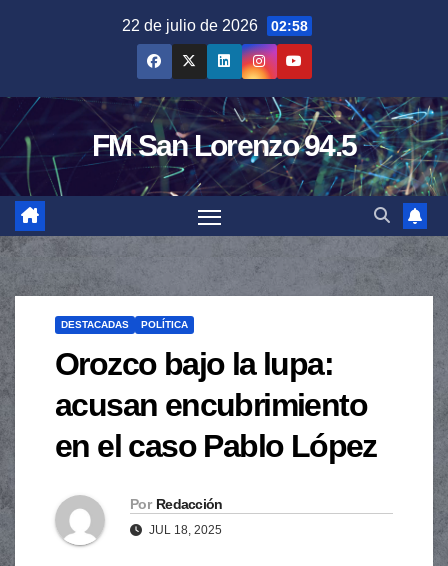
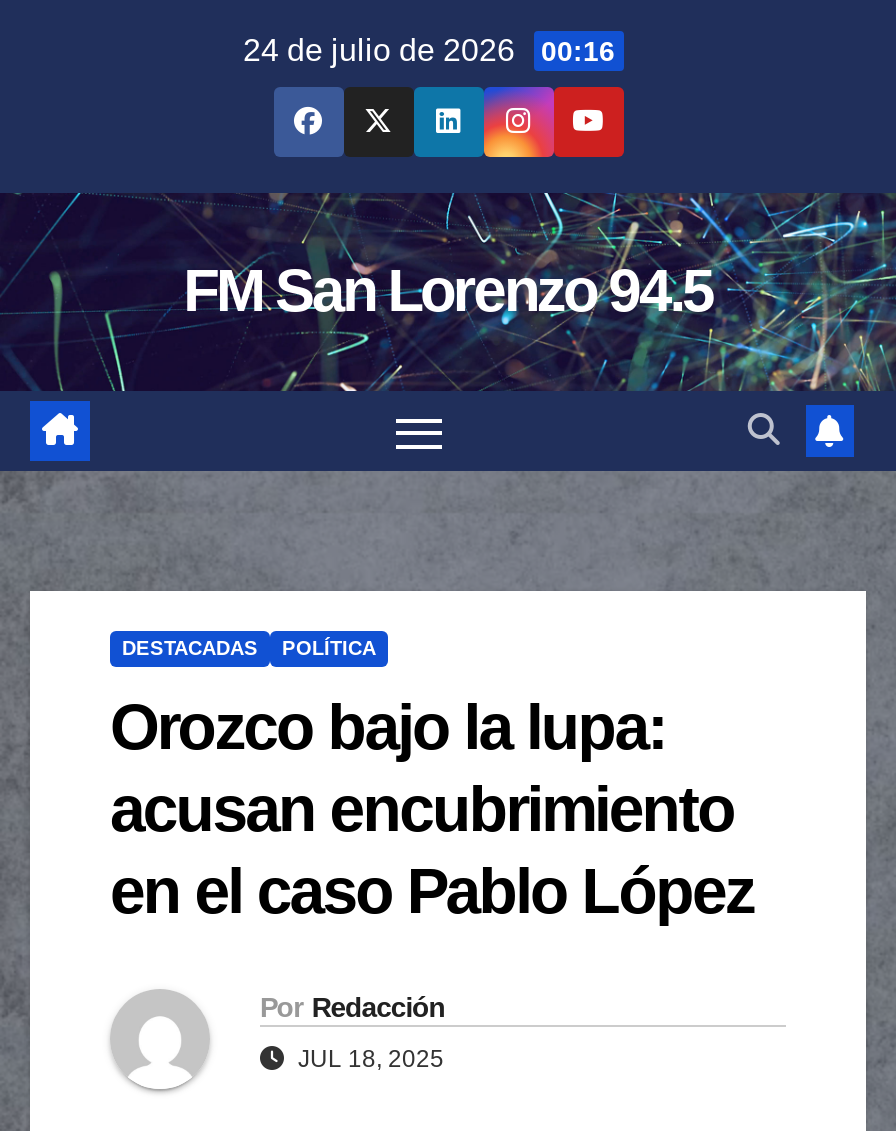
[121,17,307,34] 22 de julio de 2026 02:58 -> [243,33,615,67] 24 de julio de 2026 00:16

